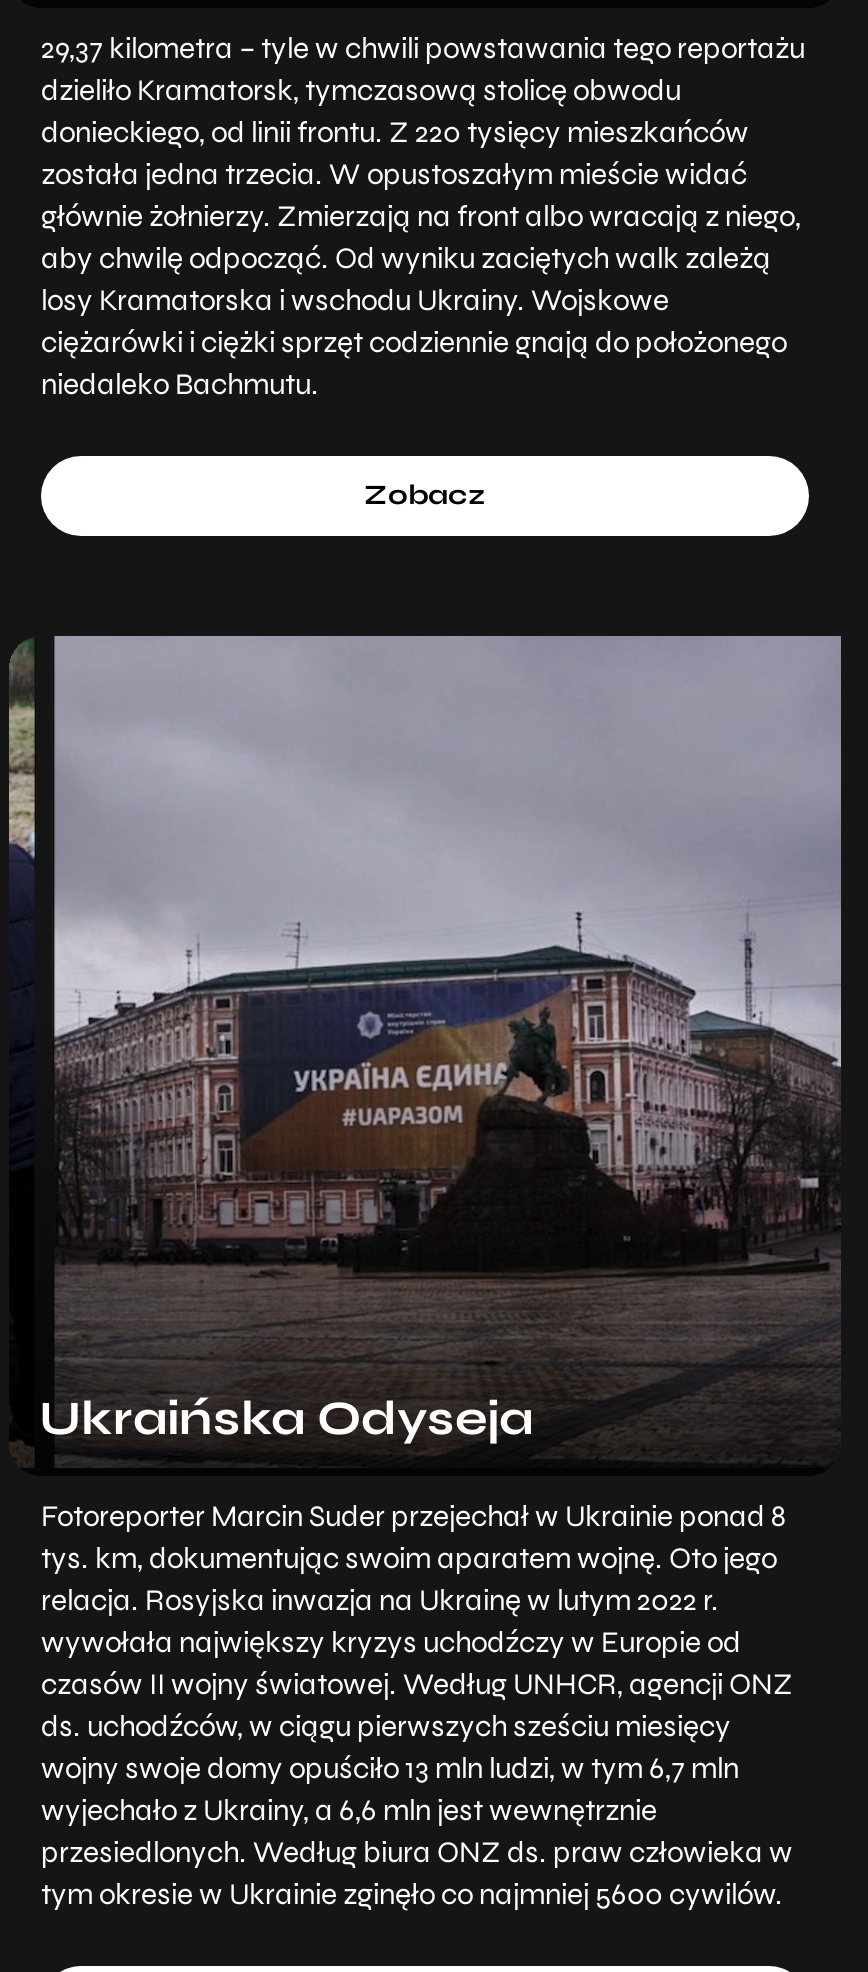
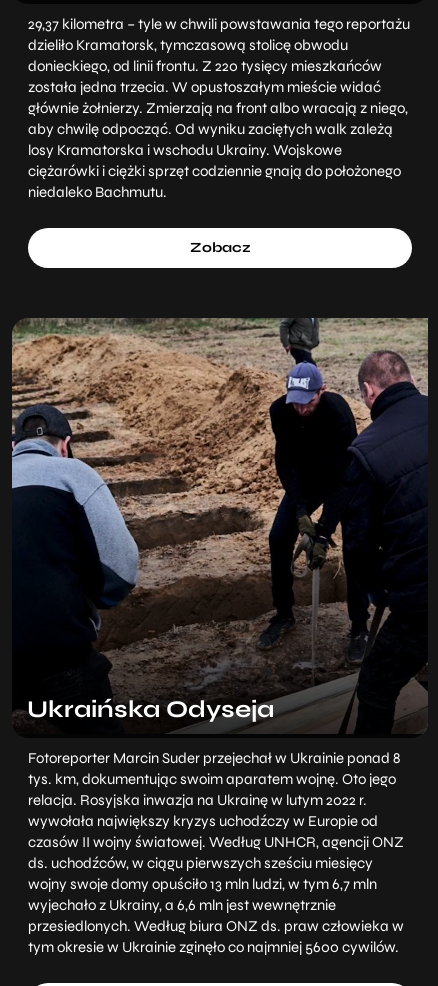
[9,634,843,1466] [image] -> [11,318,428,732] [image]

